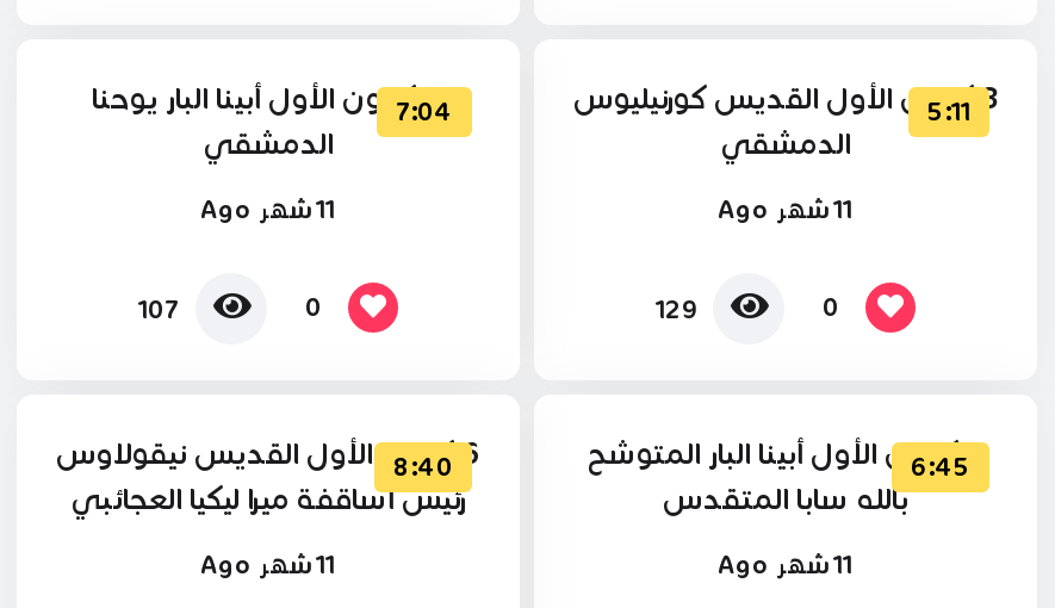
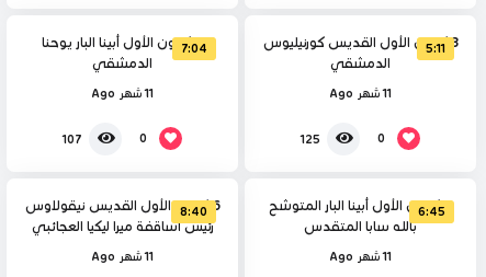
[656,293,699,324] 129 -> [301,132,320,146] 125

